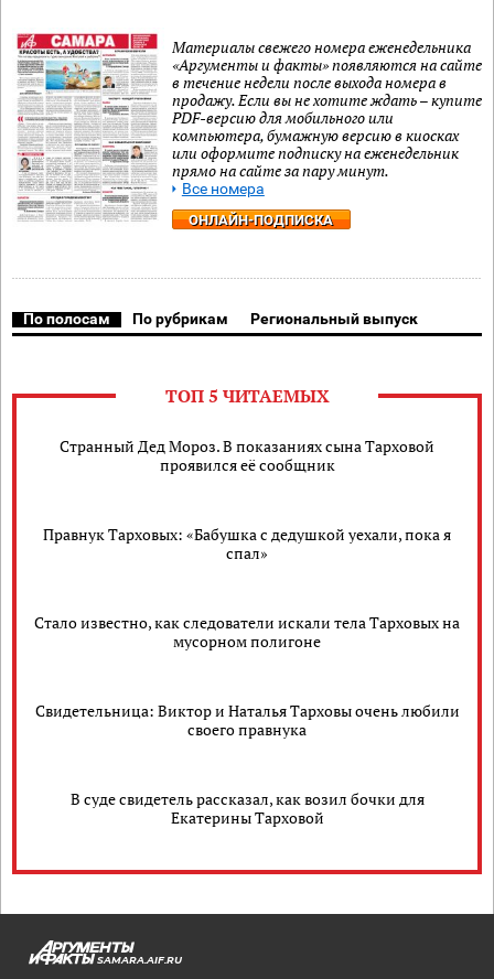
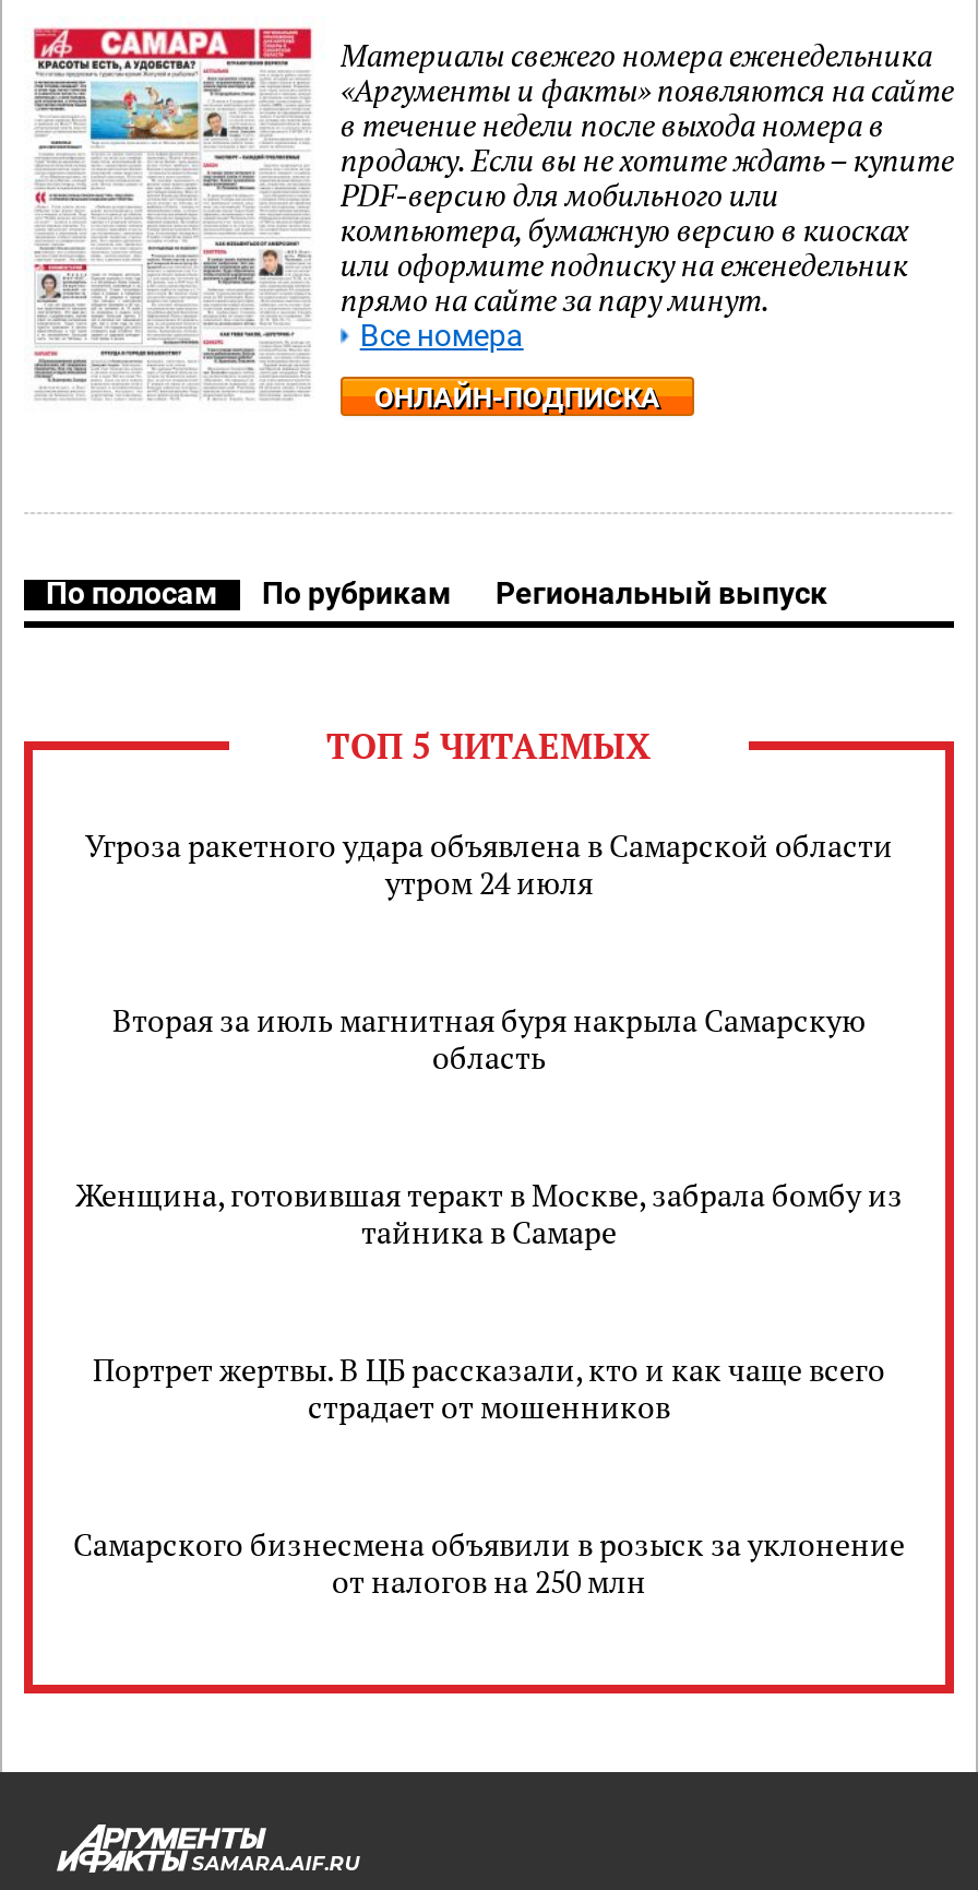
[60,435,434,475] Странный Дед Мороз. В показаниях сына Тарховой | проявился её сообщник -> [85,824,893,903] Угроза ракетного удара объявлена в Самарской области | утром 24 июля
[43,524,451,563] Правнук Тарховых: «Бабушка с дедушкой уехали, пока я | спал» -> [112,999,866,1078] Вторая за июль магнитная буря накрыла Самарскую | область
[34,612,460,652] Стало известно, как следователи искали тела Тарховых на | мусорном полигоне -> [75,1174,903,1252] Женщина, готовившая теракт в Москве, забрала бомбу из | тайника в Самаре
[35,700,459,740] Свидетельница: Виктор и Наталья Тарховы очень любили | своего правнука -> [93,1348,885,1427] Портрет жертвы. В ЦБ рассказали, кто и как чаще всего | страдает от мошенников
[70,788,424,828] В суде свидетель рассказал, как возил бочки для | Екатерины Тарховой -> [73,1523,905,1602] Самарского бизнесмена объявили в розыск за уклонение | от налогов на 250 млн

